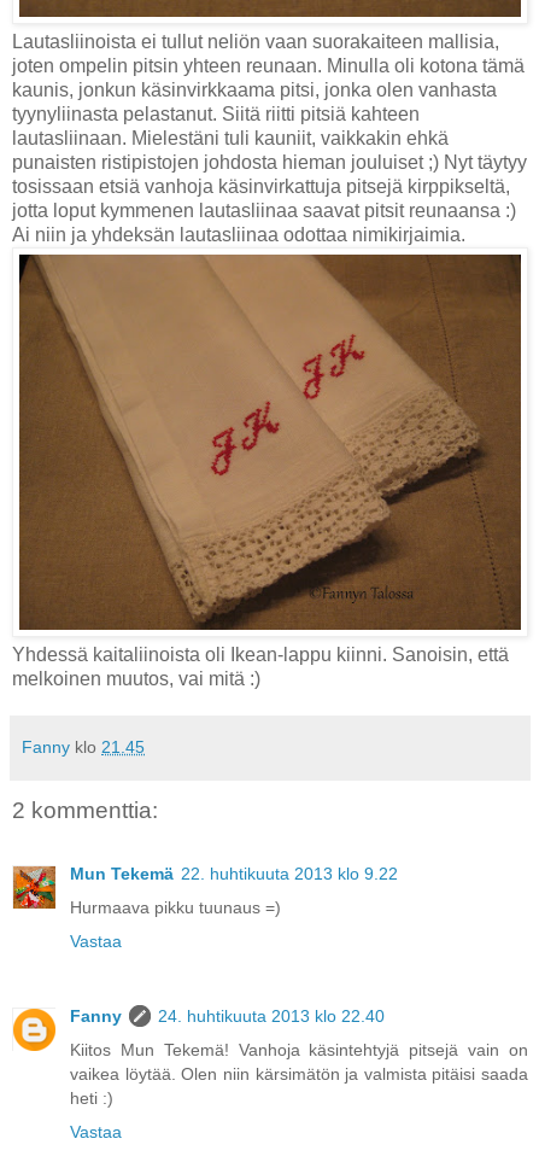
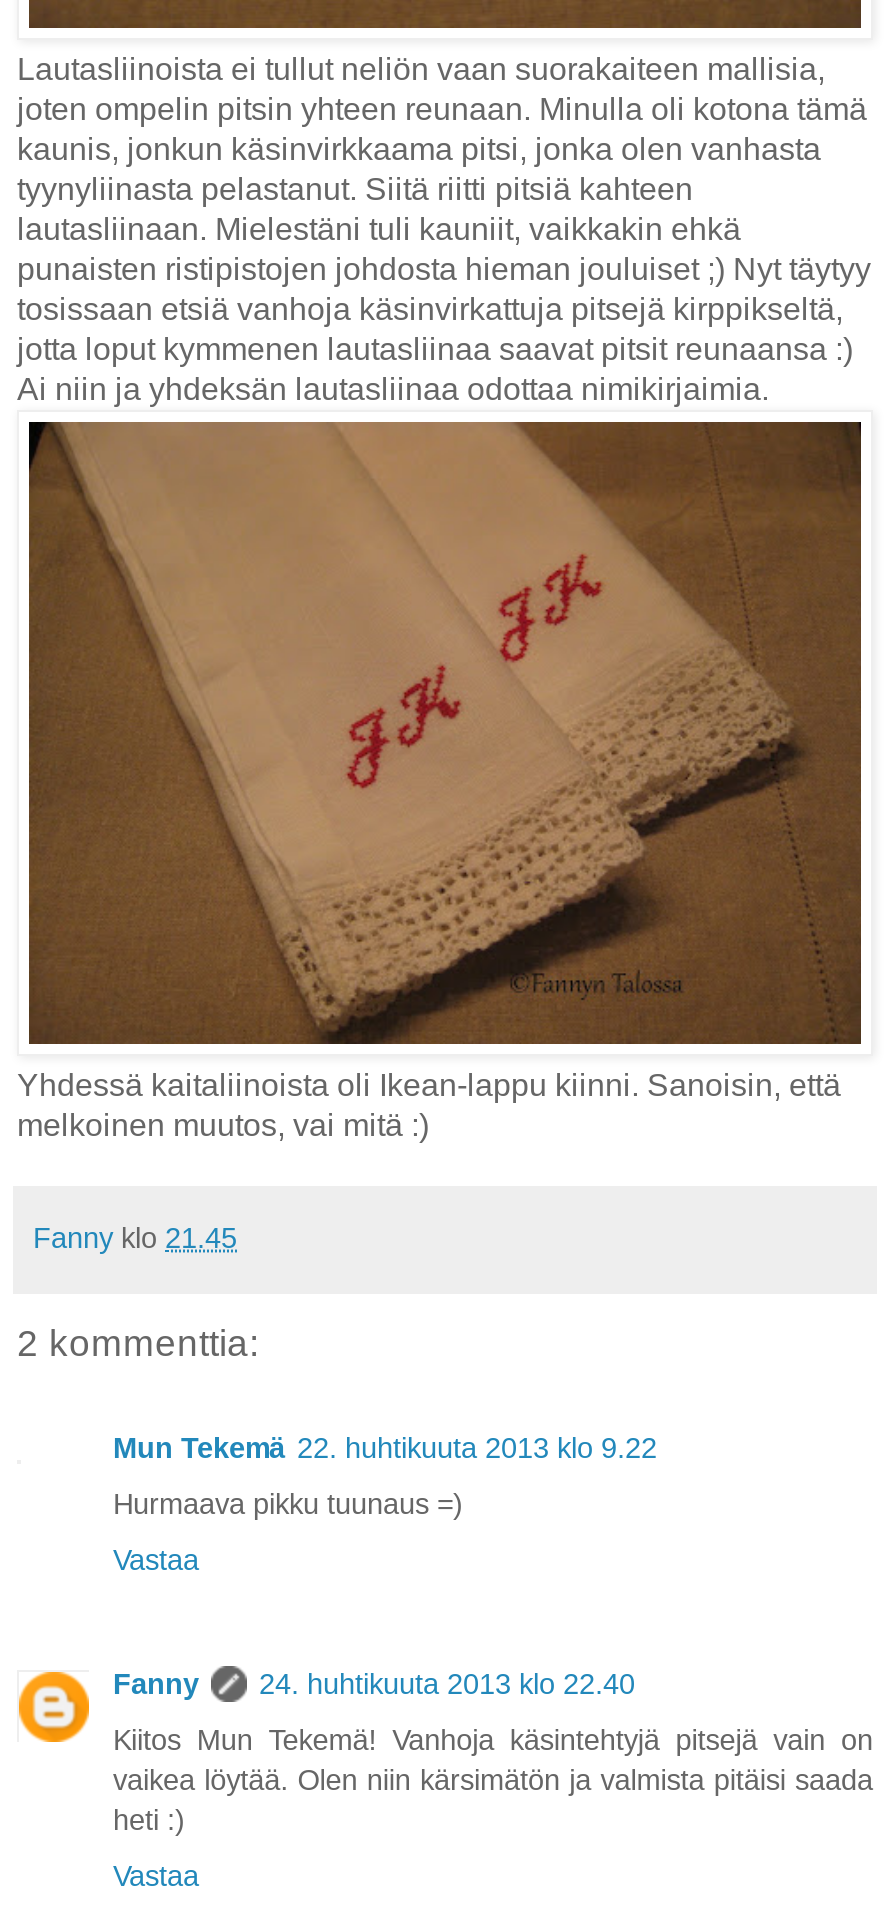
[12,865,57,910] [image] -> none

